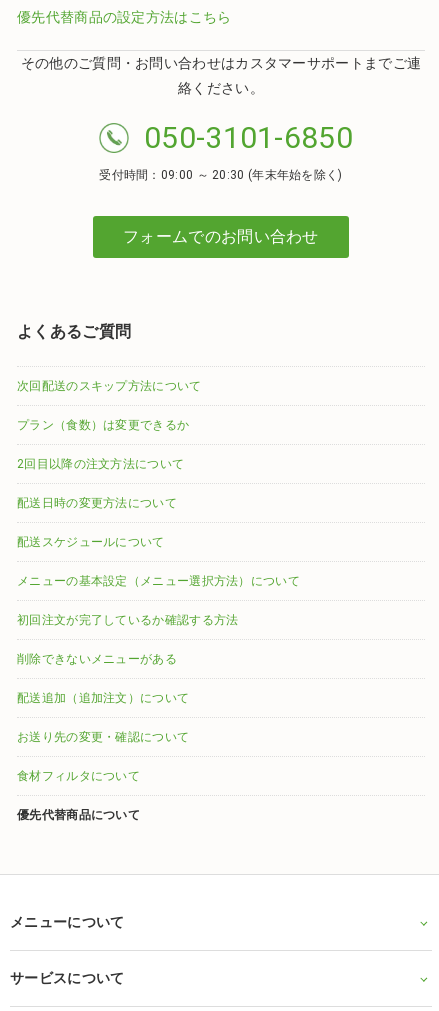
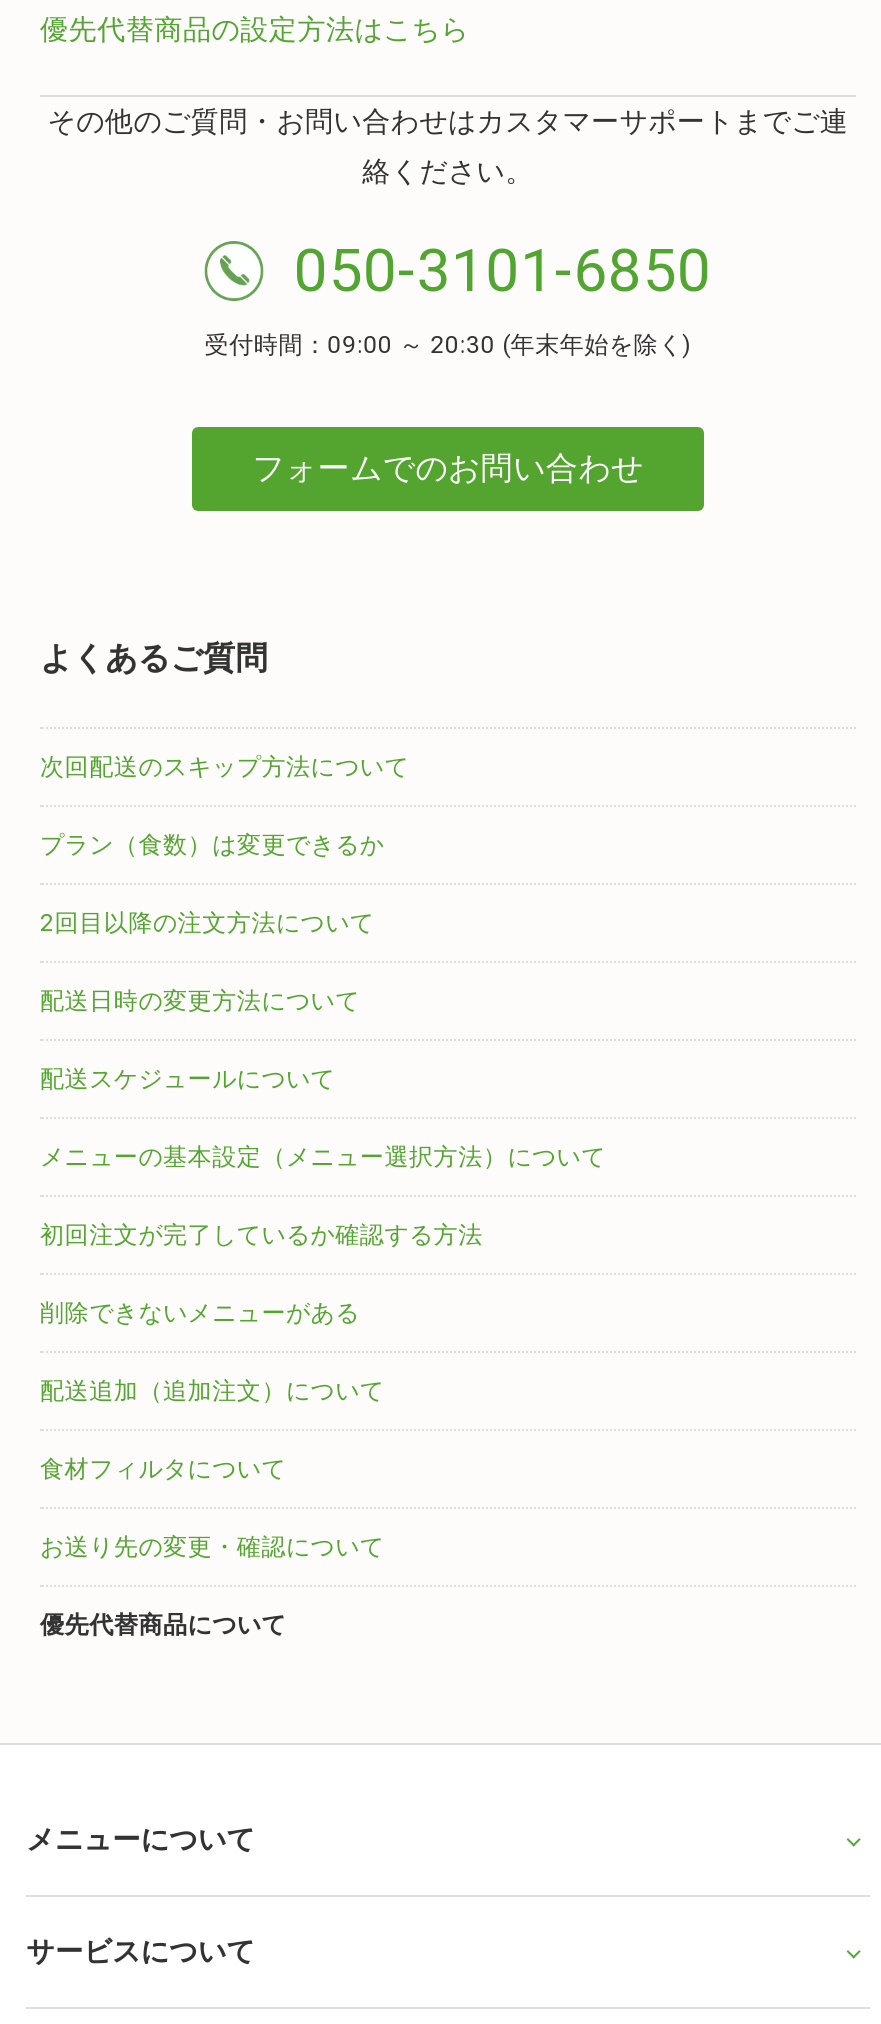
moved [17,730,189,744] -> [40,1533,384,1561]: お送り先の変更・確認について
moved [17,769,140,783] -> [40,1455,286,1483]: 食材フィルタについて

